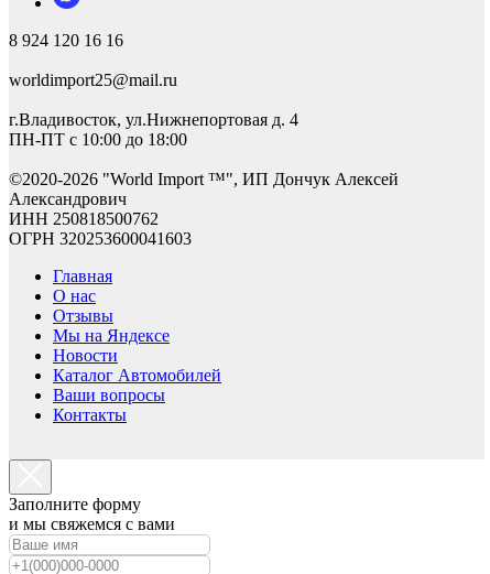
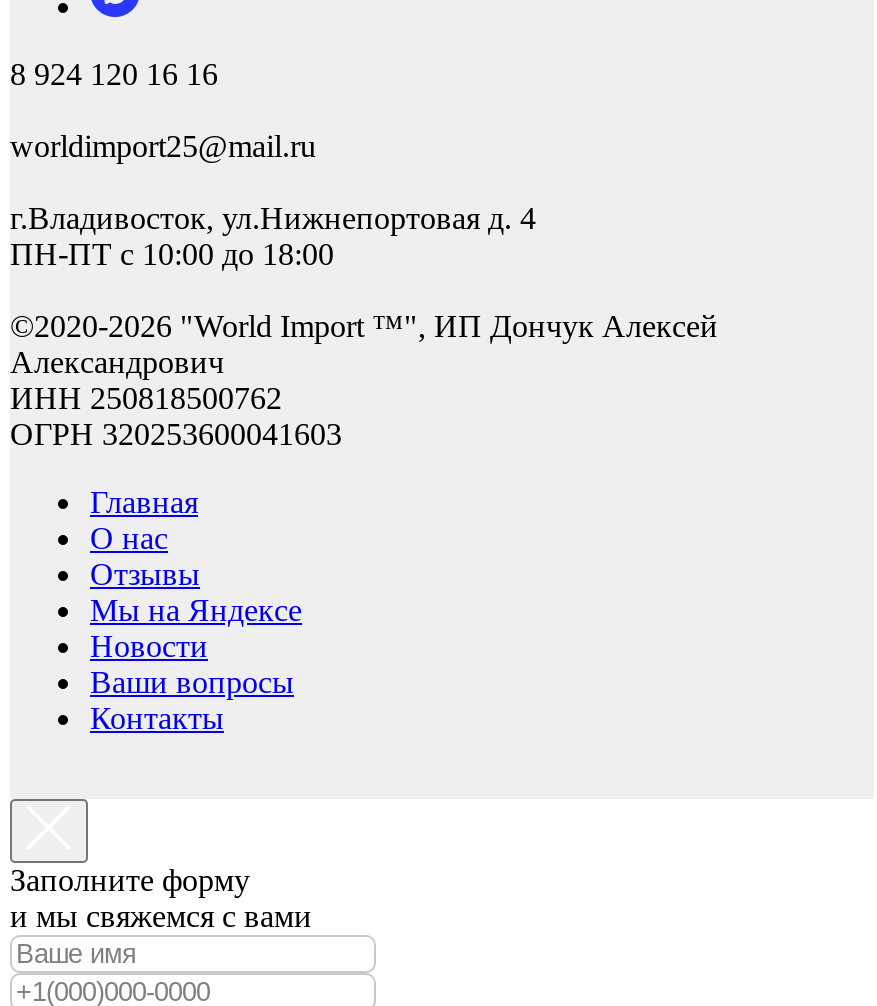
[53,366,221,384] Каталог Автомобилей -> none

